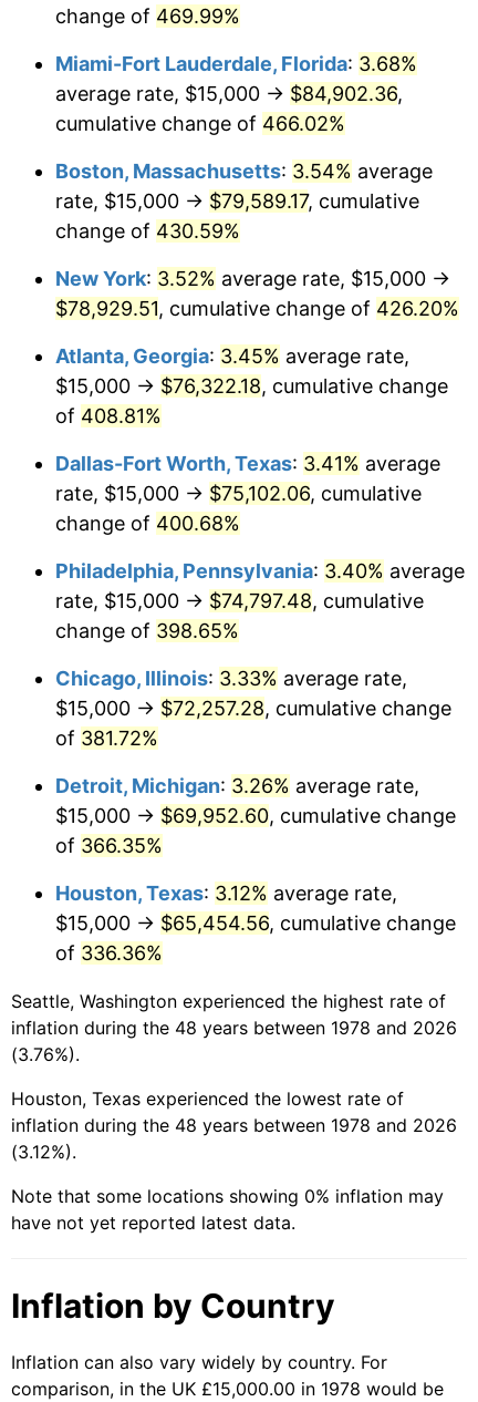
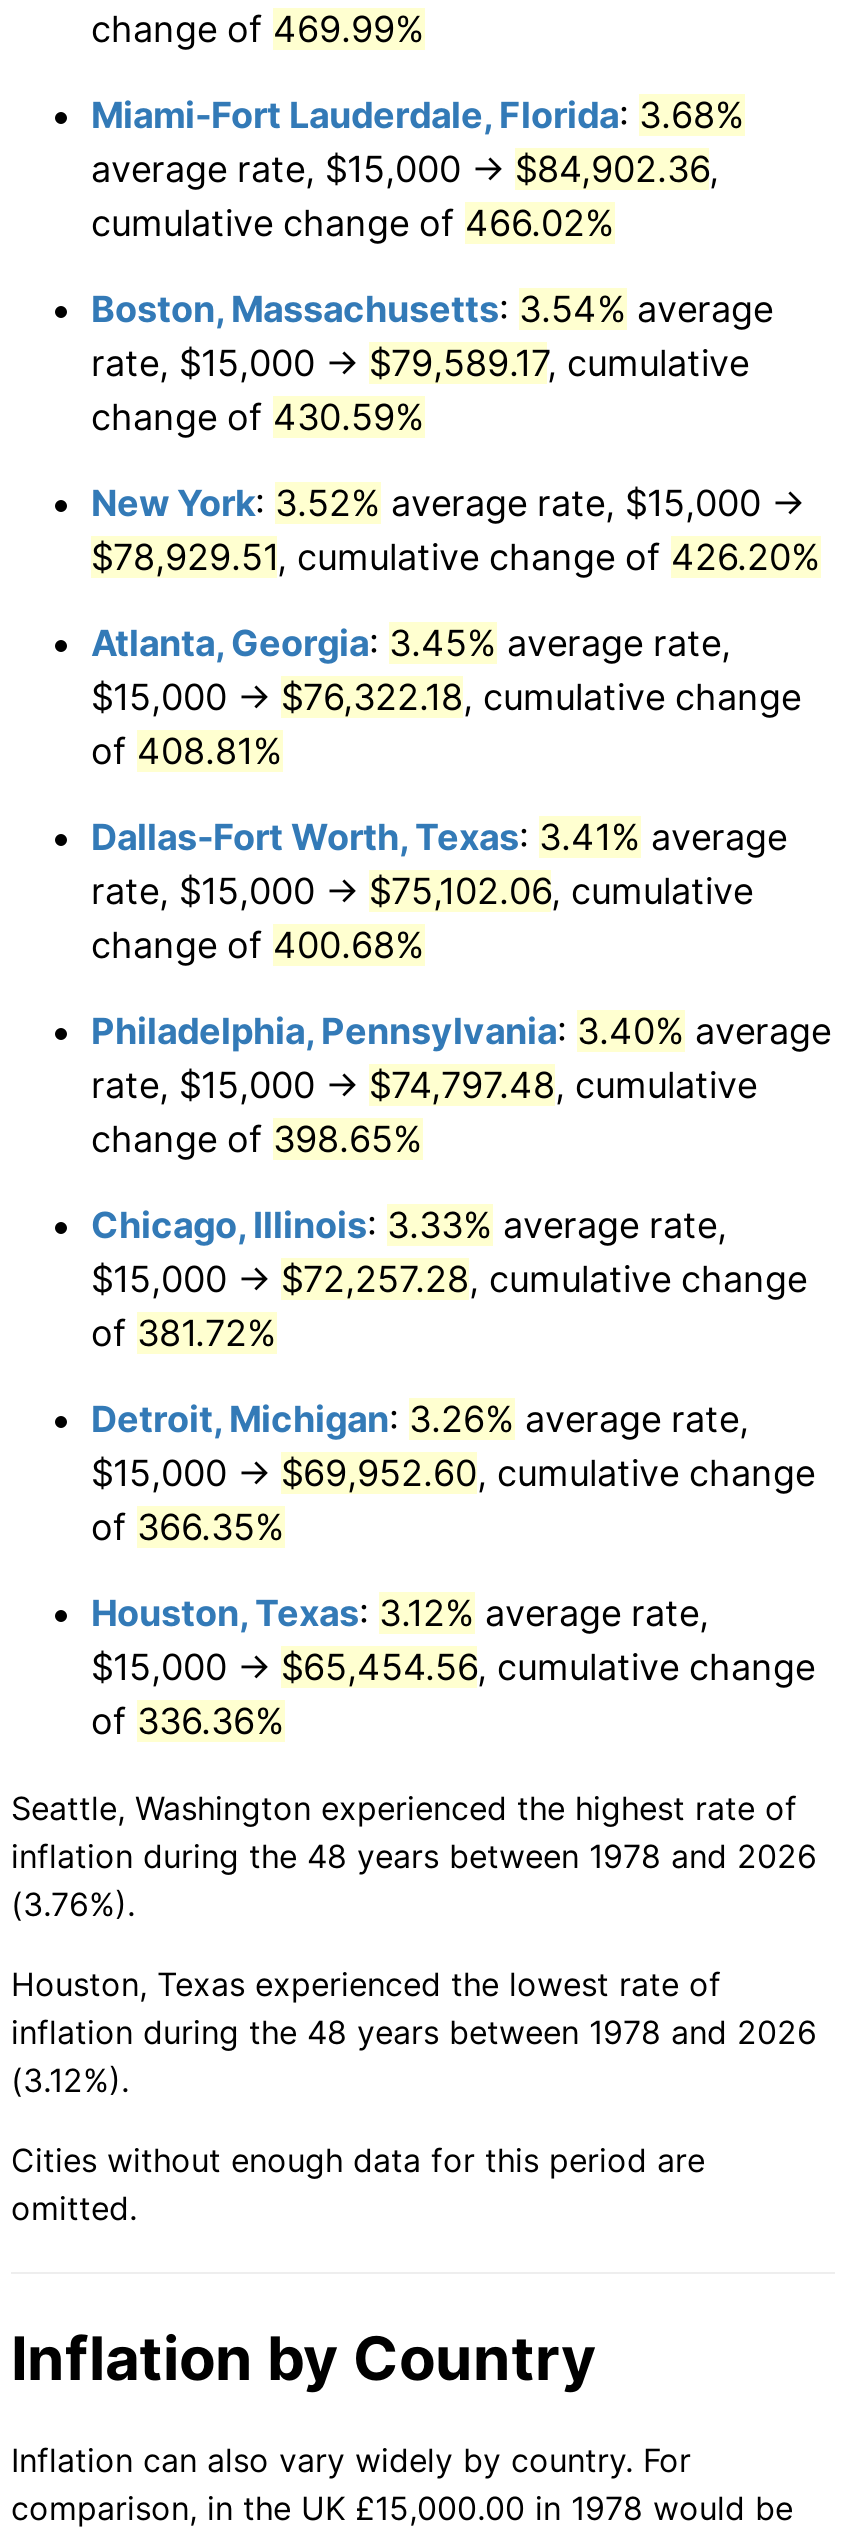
[11,1185,444,1233] Note that some locations showing 0% inflation may | have not yet reported latest data. -> [11,2139,705,2227] Cities without enough data for this period are | omitted.

